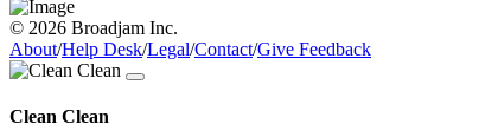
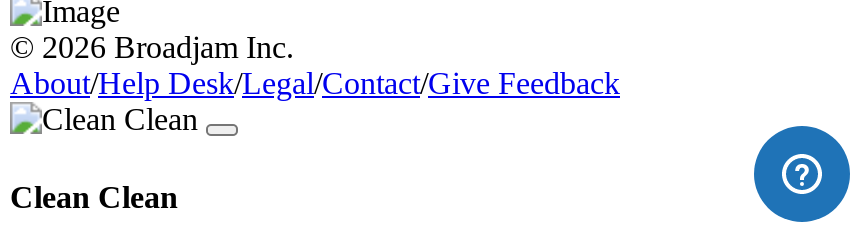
none -> [752,124,852,224] [image]

